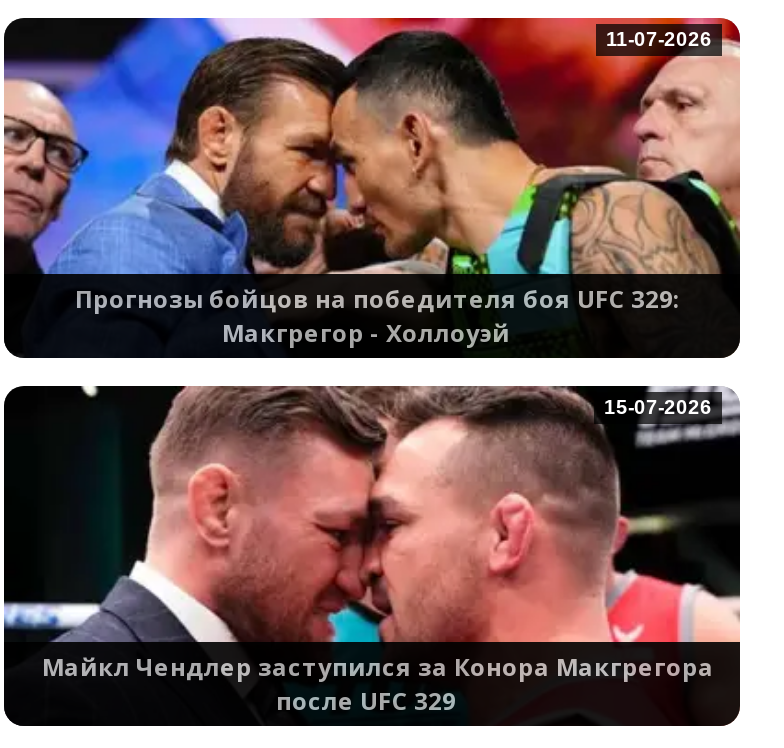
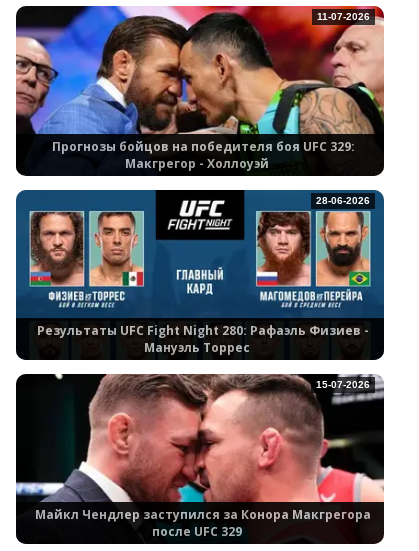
none -> [15,189,385,318] [image] | 28-06-2026
none -> [37,322,369,356] Результаты UFC Fight Night 280: Рафаэль Физиев - | Мануэль Торрес

